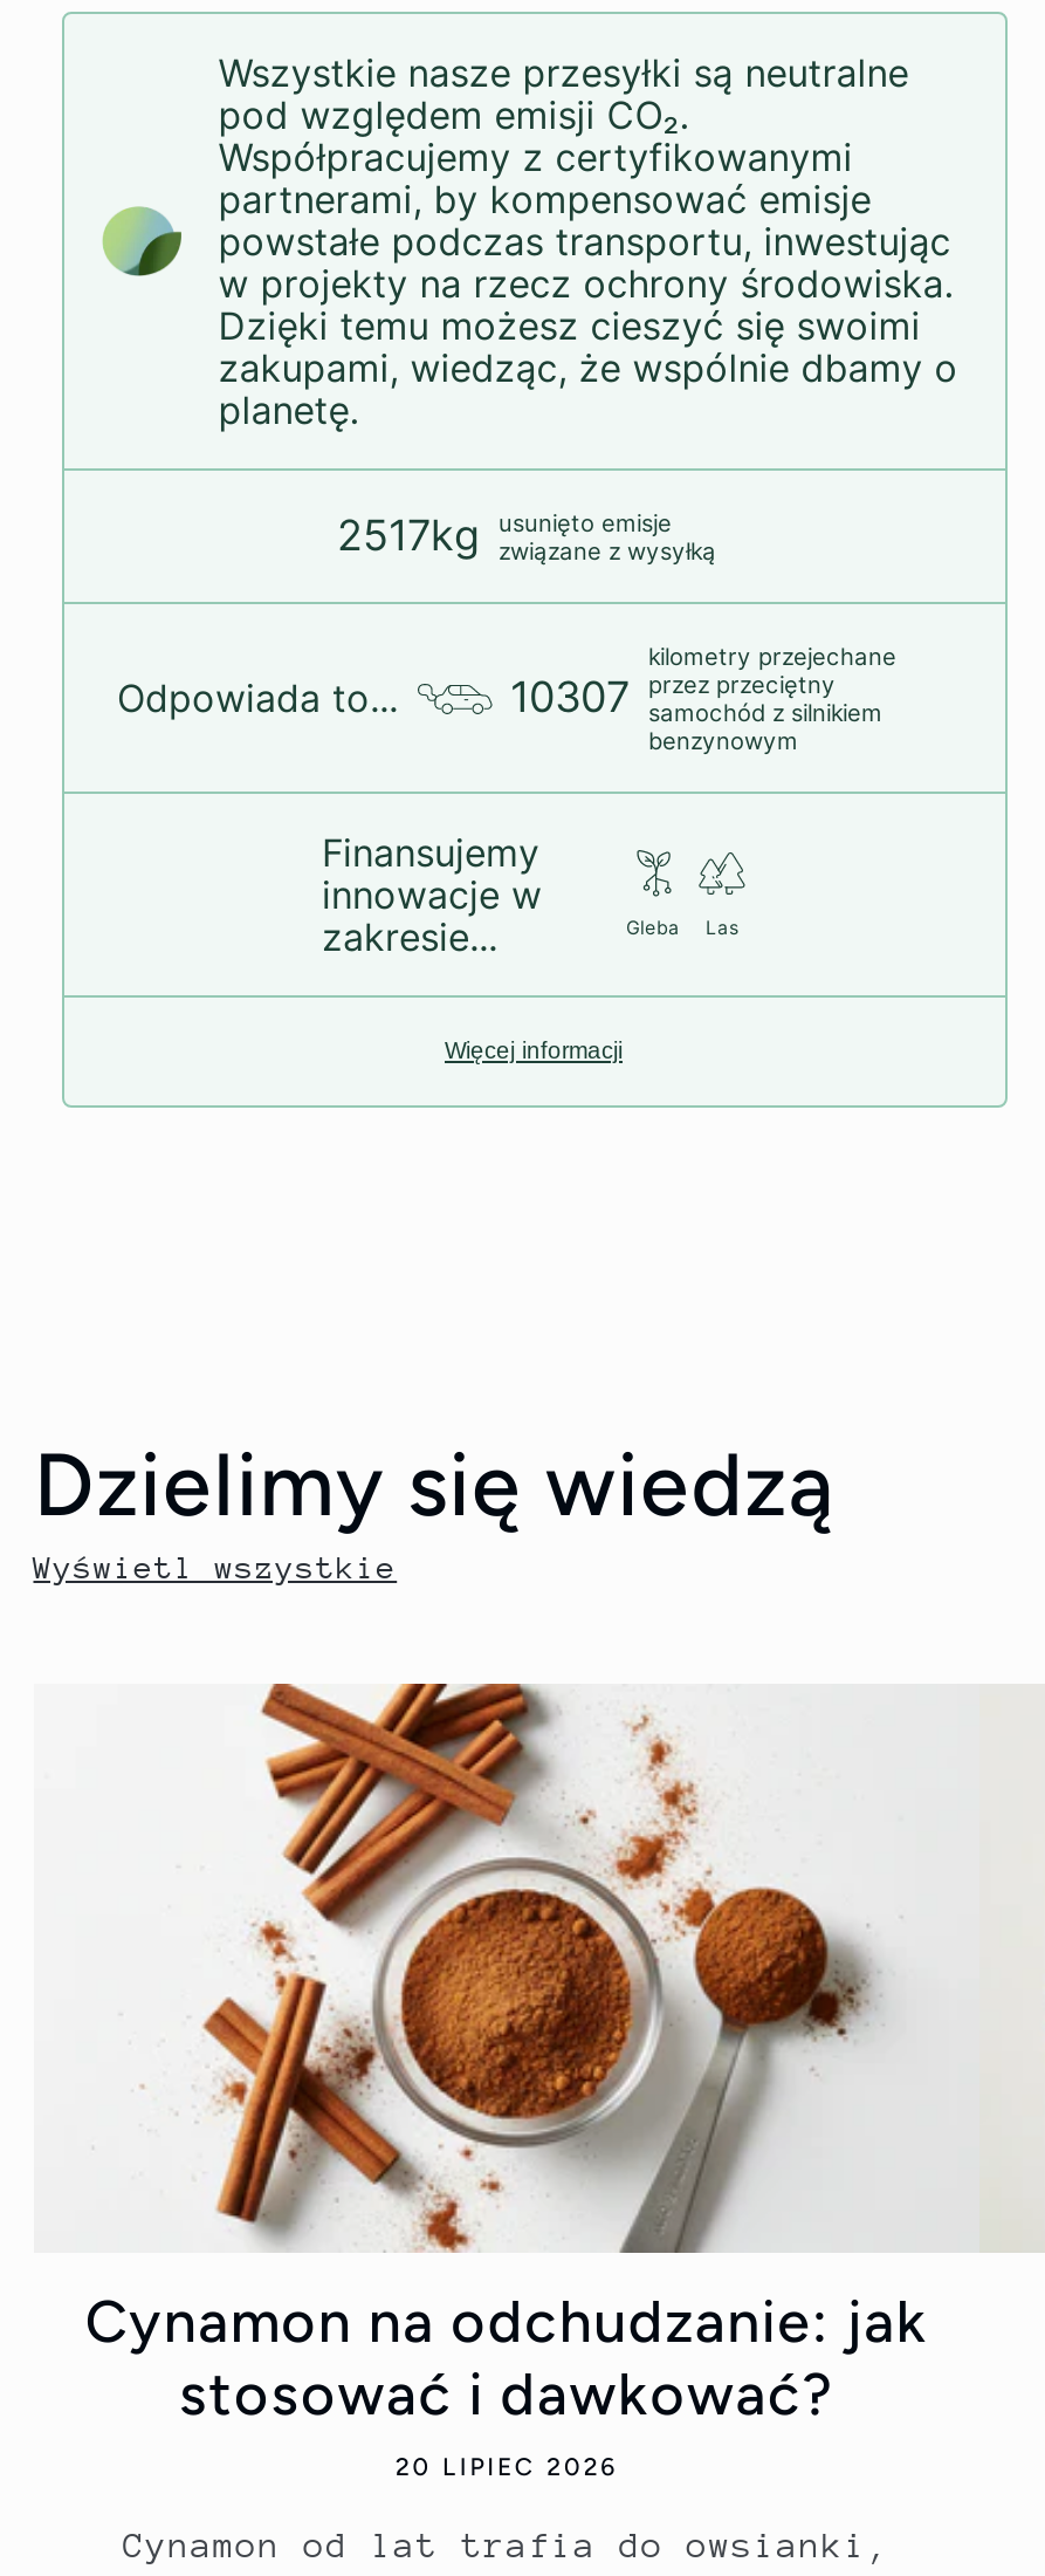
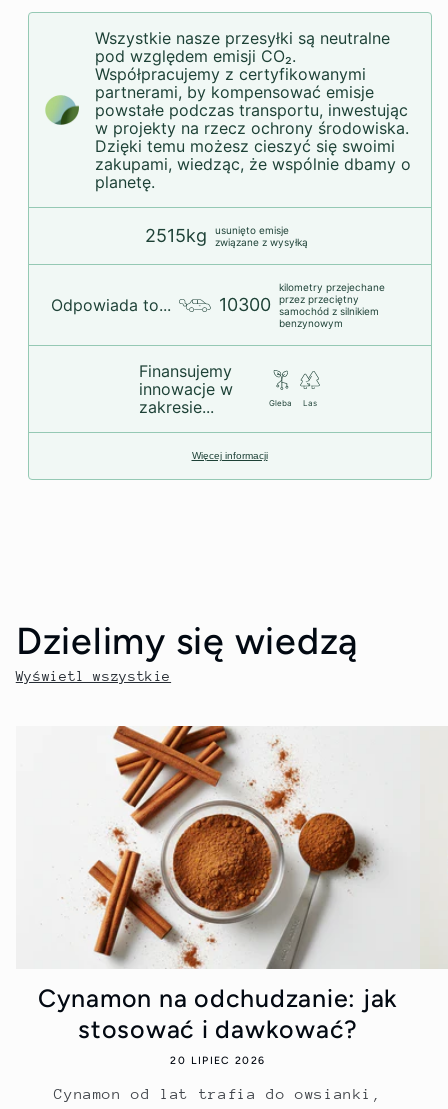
[337,509,716,565] 2517kg usunięto emisje związane z wysyłką -> [145,224,308,248] 2515kg usunięto emisje związane z wysyłką
[510,670,882,726] 10307 przez przeciętny samochód z silnikiem -> [219,293,379,317] 10300 przez przeciętny samochód z silnikiem

